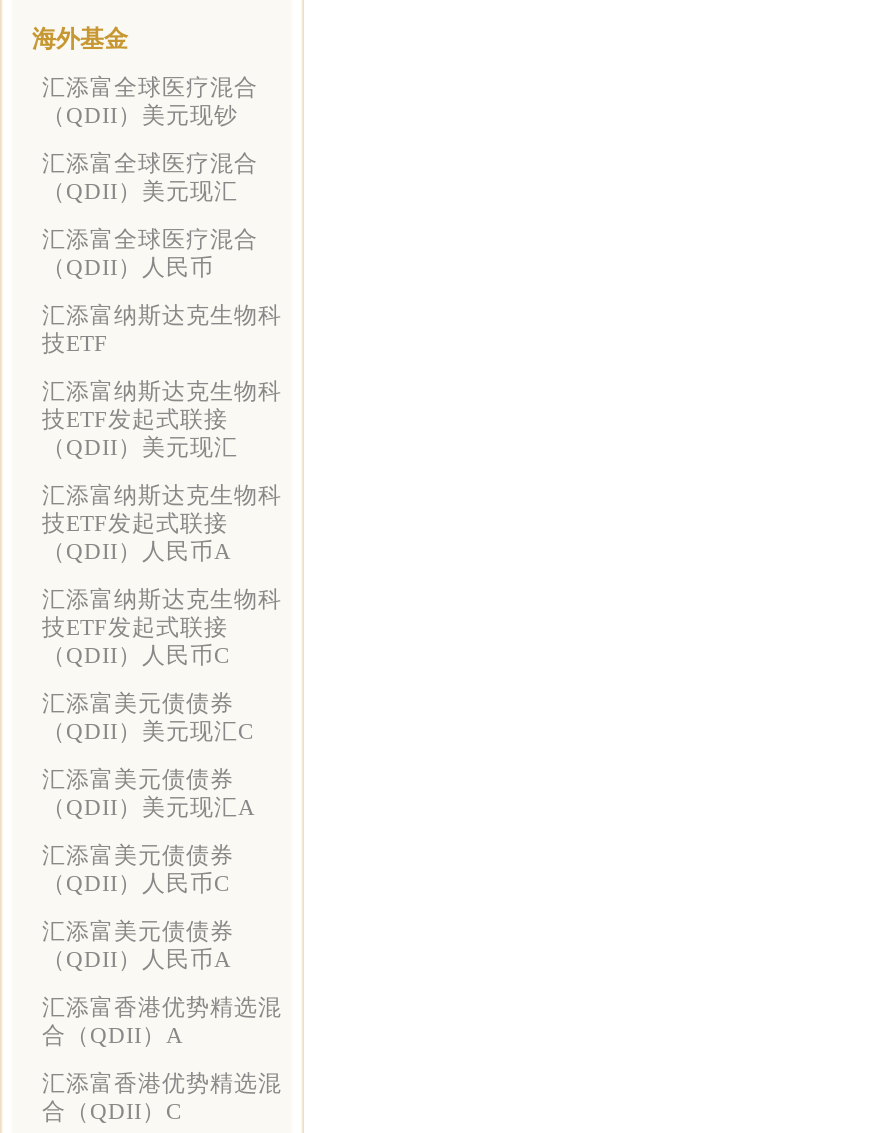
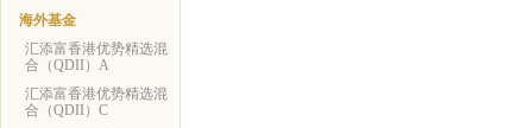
[42,75,282,971] 汇添富全球医疗混合 | （QDII）美元现钞 | 汇添富全球医疗混合 | （QDII）美元现汇 | 汇添富全球医疗混合 | （QDII）人民币 | 汇添富纳斯达克生物科 | 技ETF | 汇添富纳斯达克生物科 | 技ETF发起式联接 | （QDII）美元现汇 | 汇添富纳斯达克生物科 | 技ETF发起式联接 | （QDII）人民币A | 汇添富纳斯达克生物科 | 技ETF发起式联接 | （QDII）人民币C | 汇添富美元债债券 | （QDII）美元现汇C | 汇添富美元债债券 | （QDII）美元现汇A | 汇添富美元债债券 | （QDII）人民币C | 汇添富美元债债券 | （QDII）人民币A -> none

